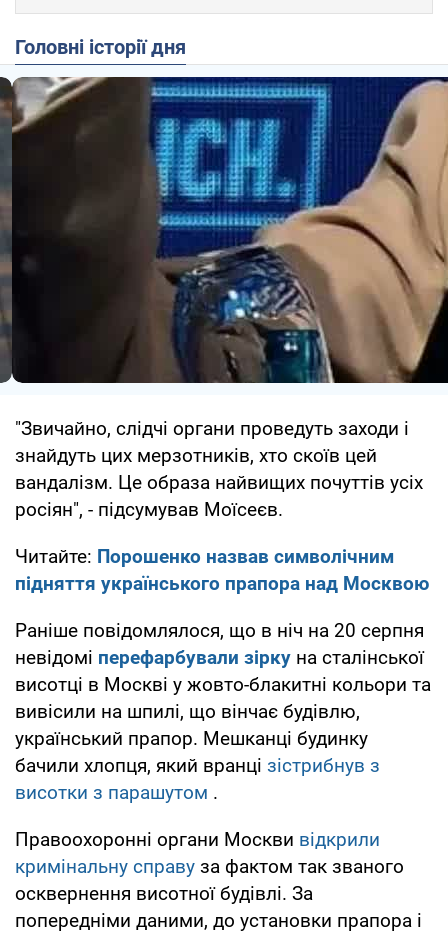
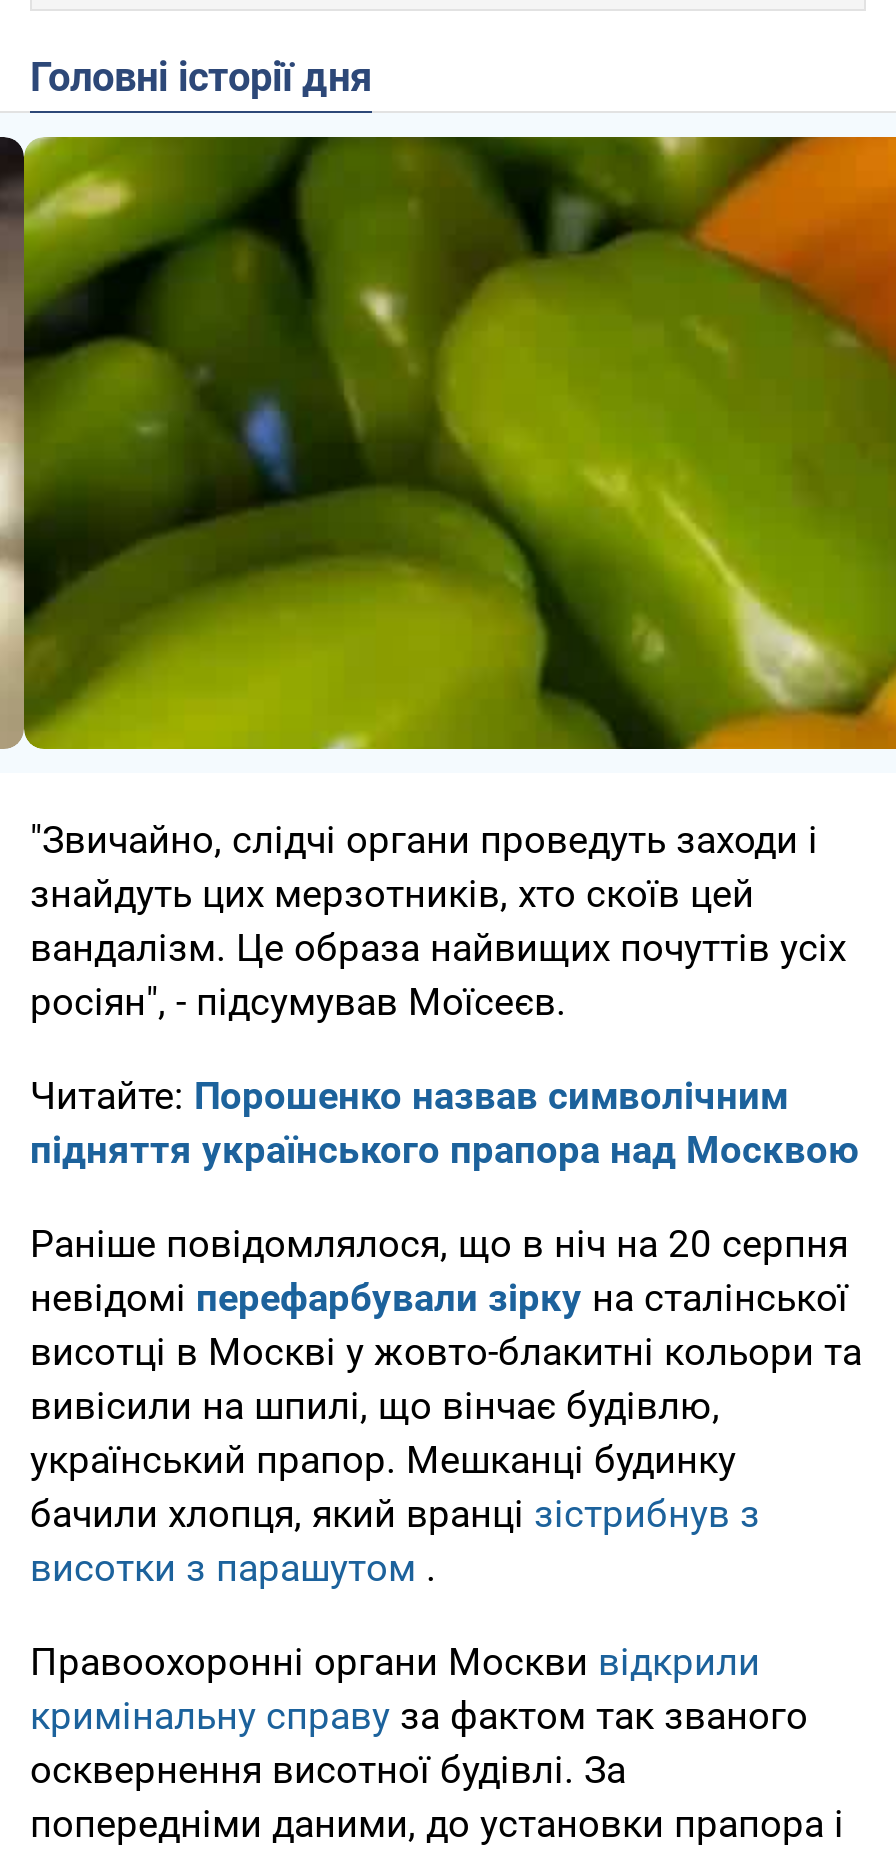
[3,76,445,384] [image] -> [6,135,890,751] [image]

